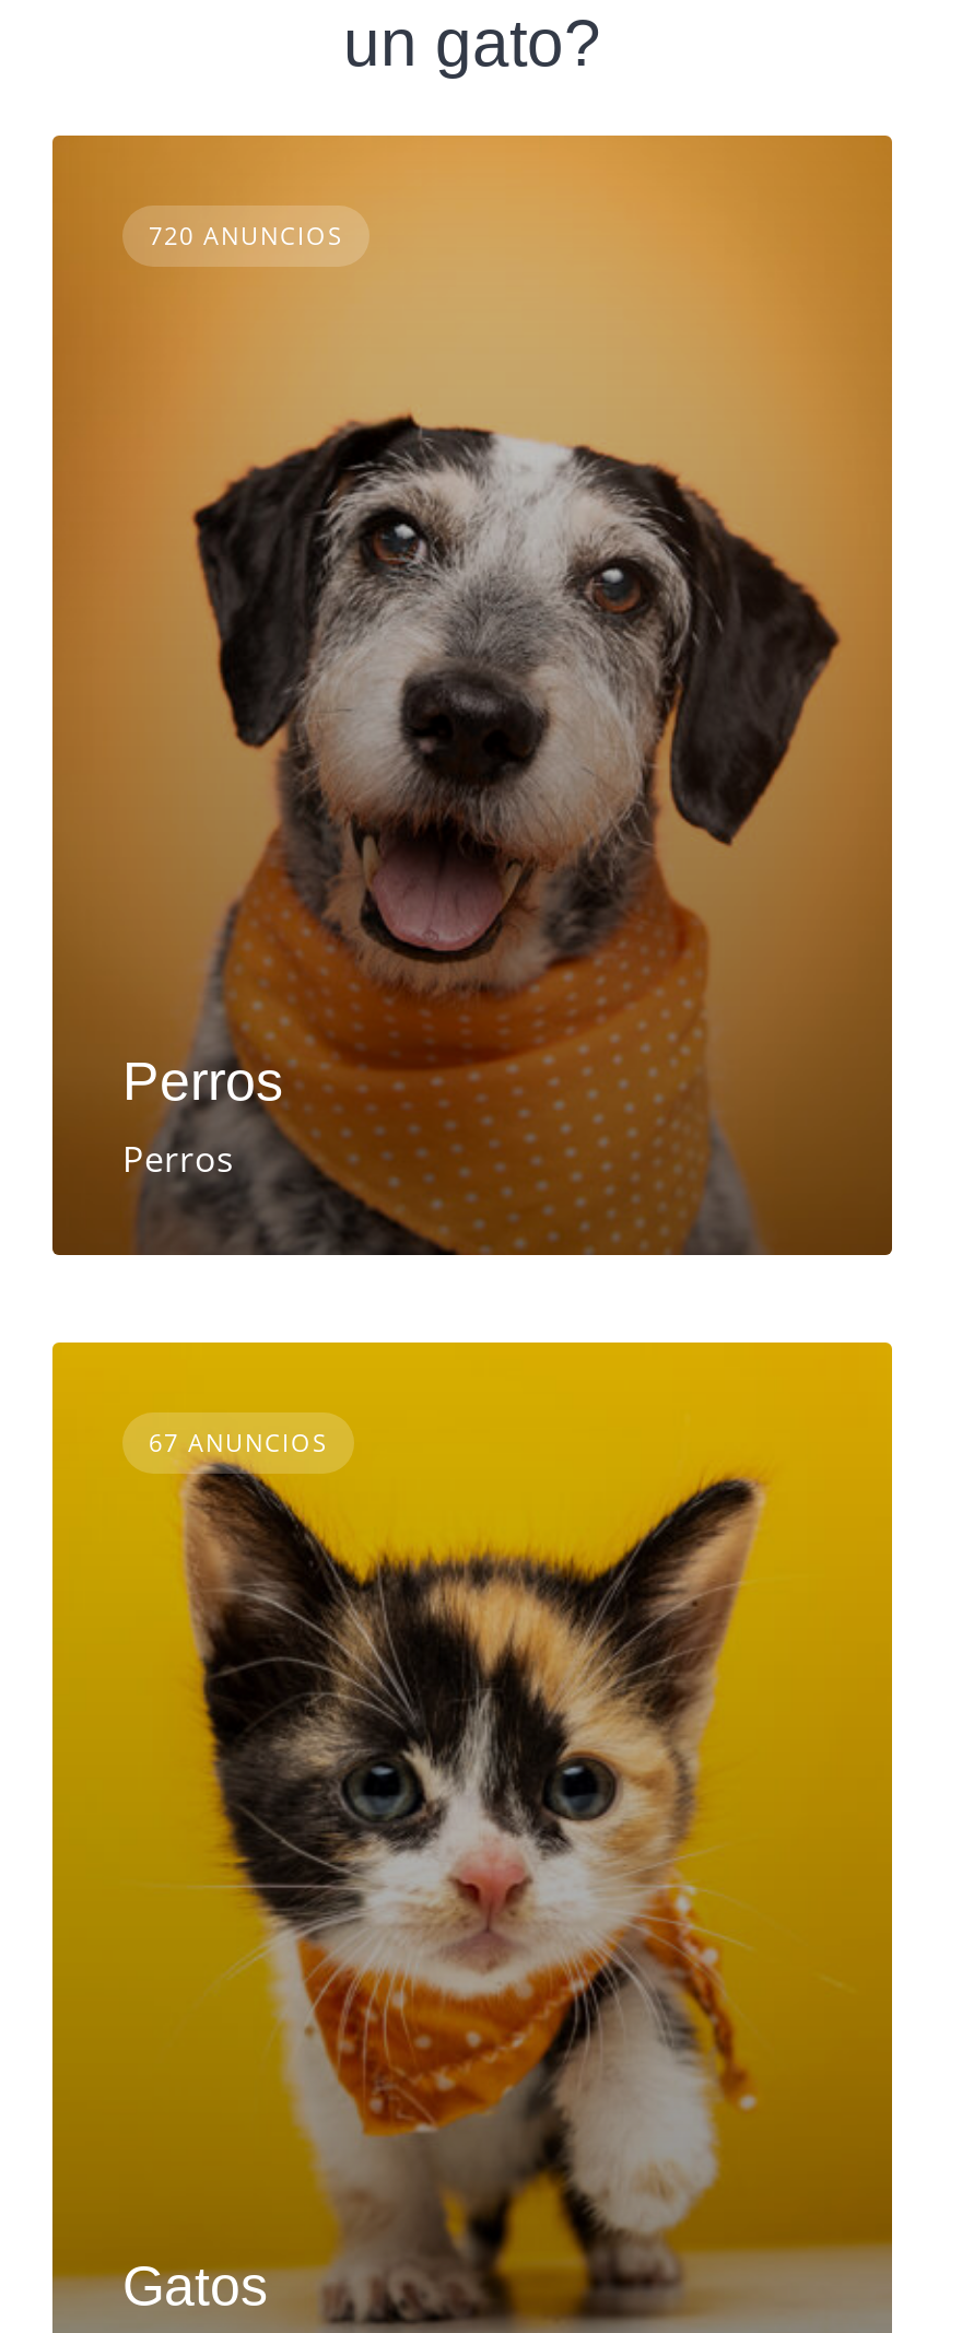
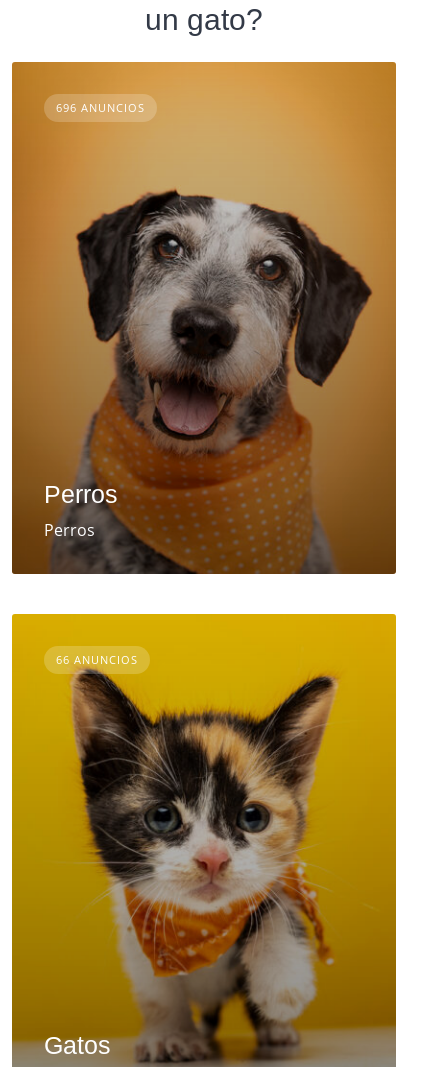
[149,218,343,251] 720 ANUNCIOS -> [56,100,145,115] 696 ANUNCIOS
[149,1425,328,1457] 67 ANUNCIOS -> [56,651,138,666] 66 ANUNCIOS

